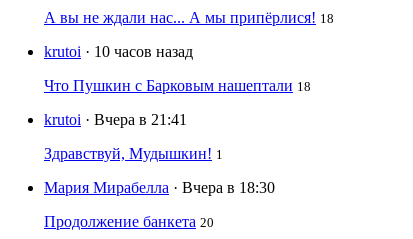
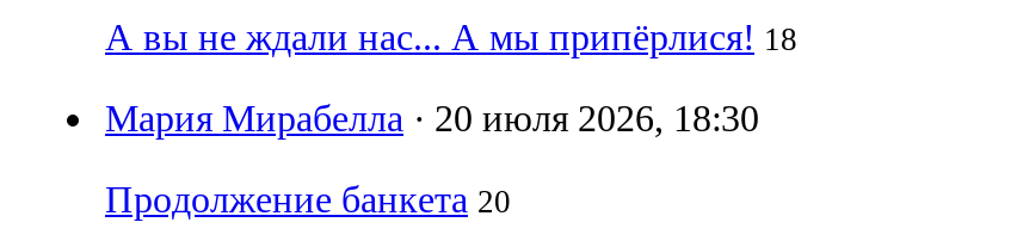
[44,43,311,196] krutoi · 10 часов назад | Что Пушкин с Барковым нашептали 18 | krutoi · Вчера в 21:41 | Здравствуй, Мудышкин! 1 | Мария Мирабелла · Вчера в 18:30 -> [105,98,759,139] Мария Мирабелла · 20 июля 2026, 18:30

